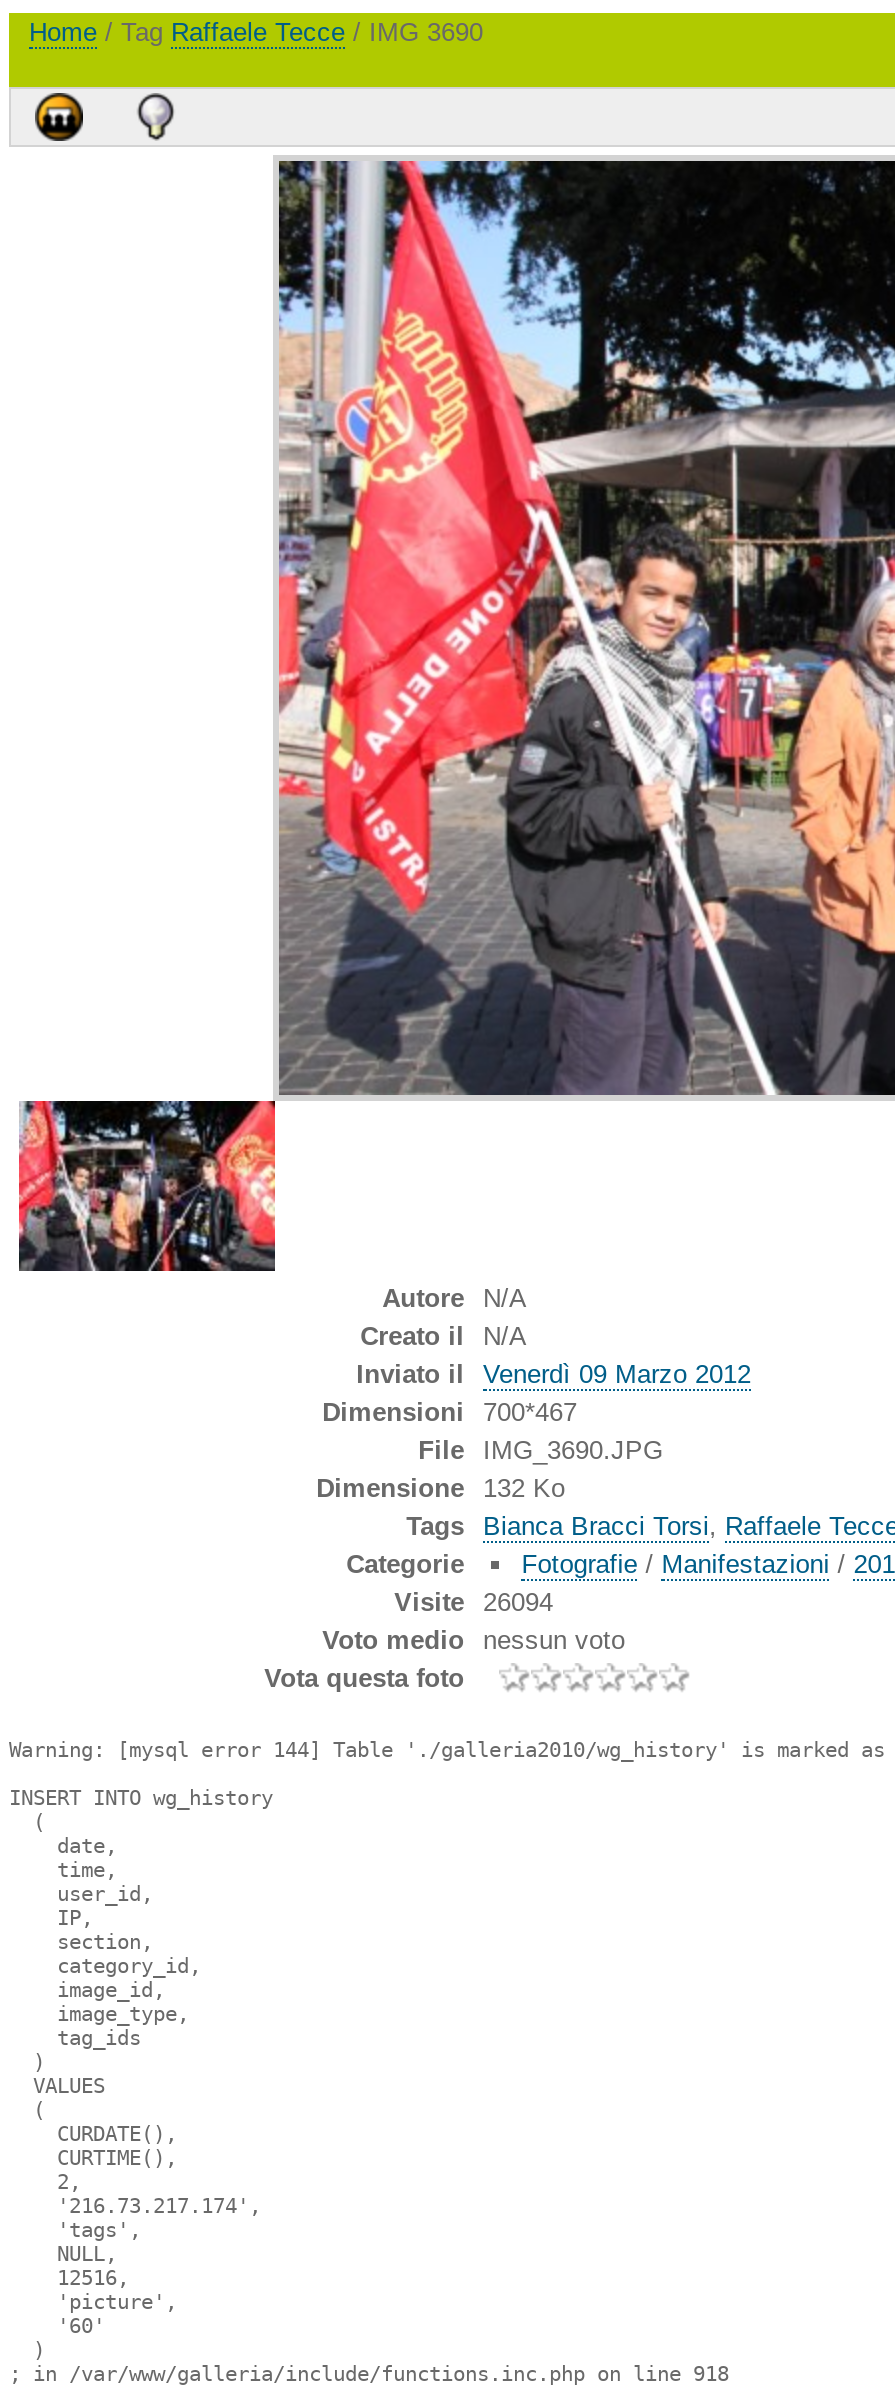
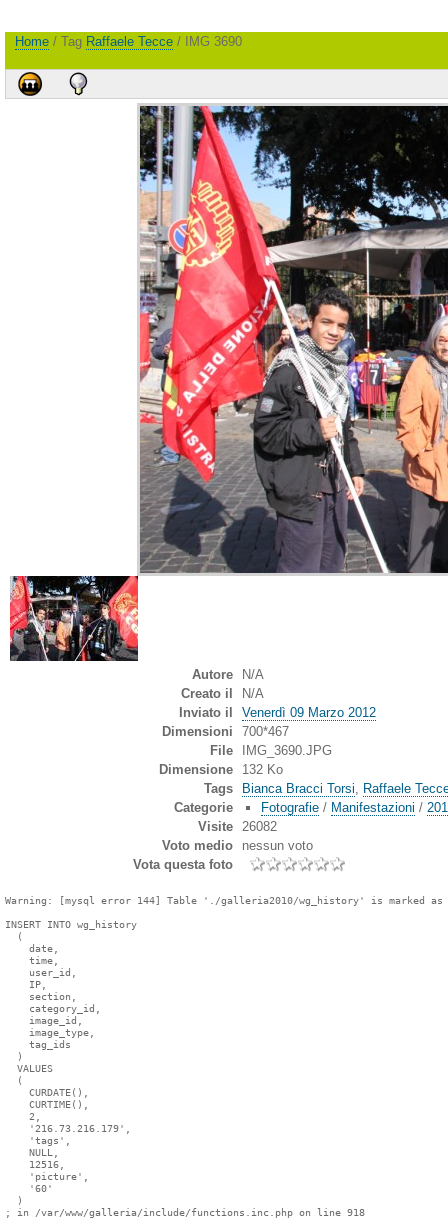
[394,1586,553,1616] Visite 26094 -> [198,819,277,834] Visite 26082
[9,2192,261,2216] '216.73.217.174', -> [5,1121,131,1133] '216.73.216.179',

